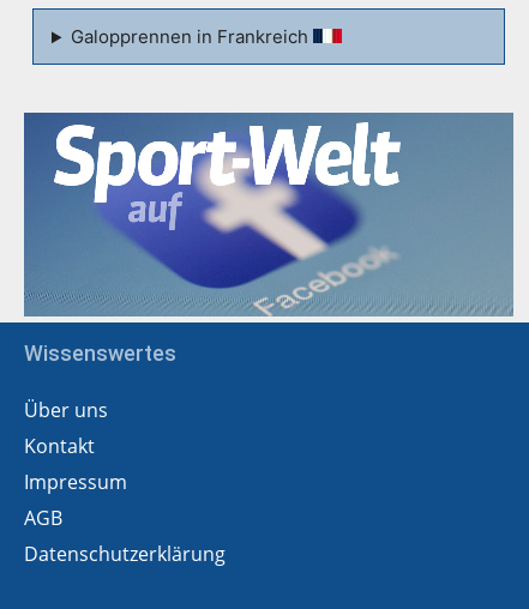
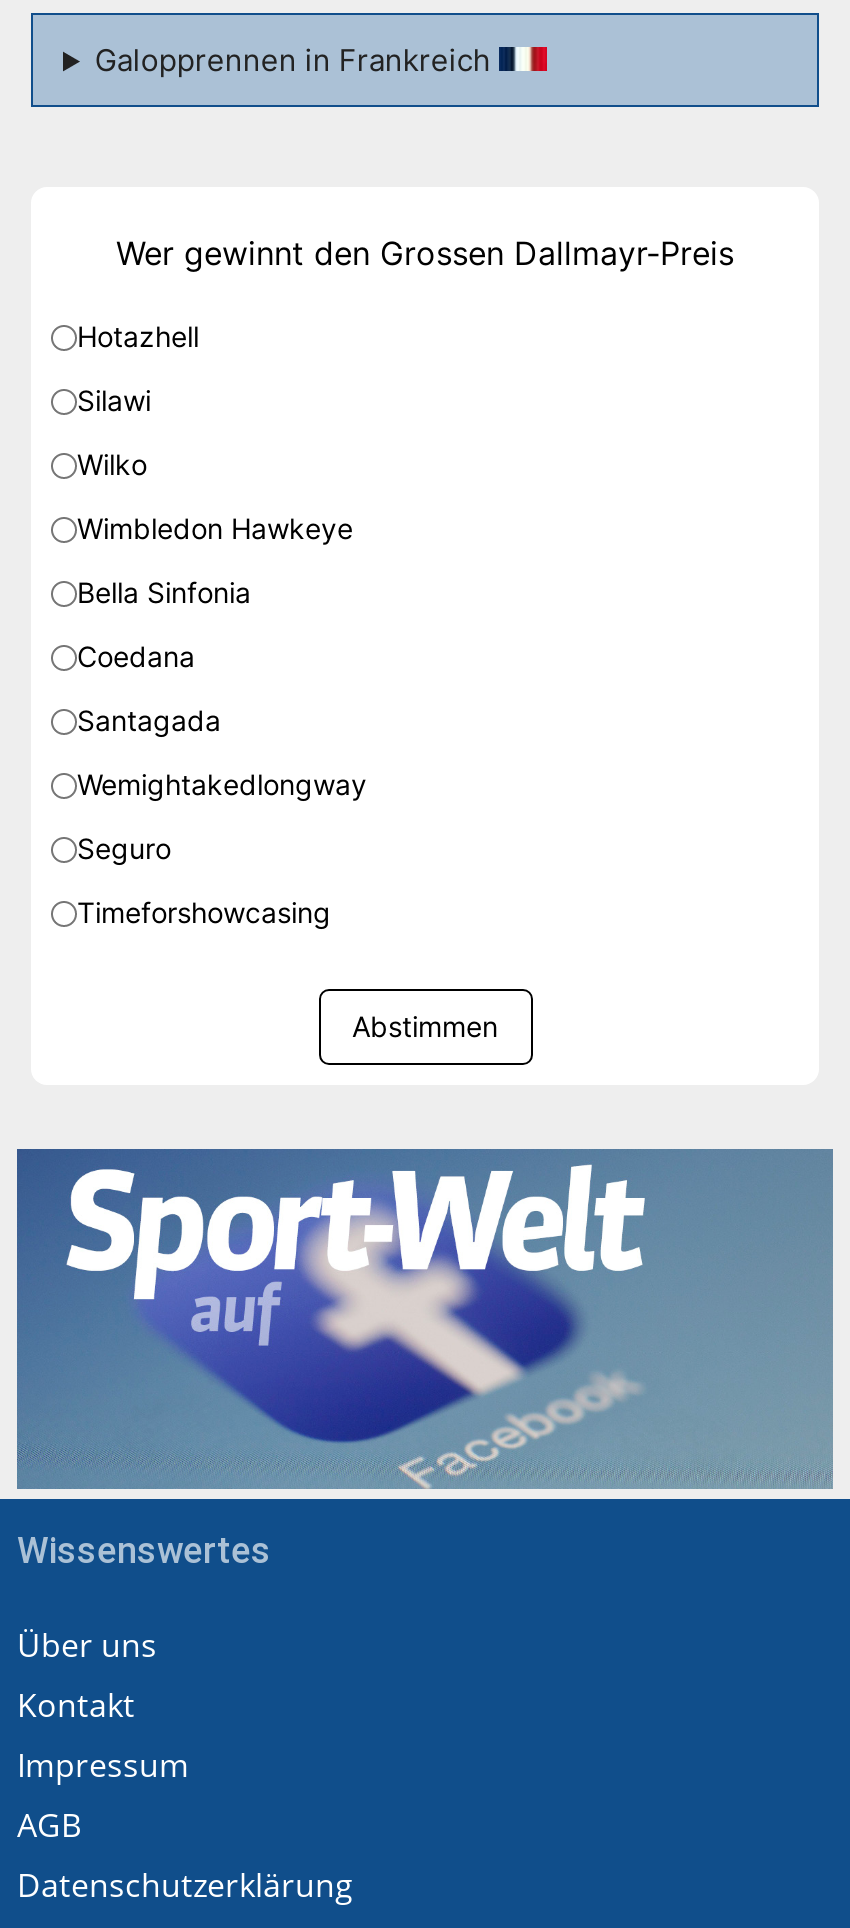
none -> [77,234,734,1044] Wer gewinnt den Grossen Dallmayr-Preis | Hotazhell | Silawi | Wilko | Wimbledon Hawkeye | Bella Sinfonia | Coedana | Santagada | Wemightakedlongway | Seguro | Timeforshowcasing | Abstimmen

